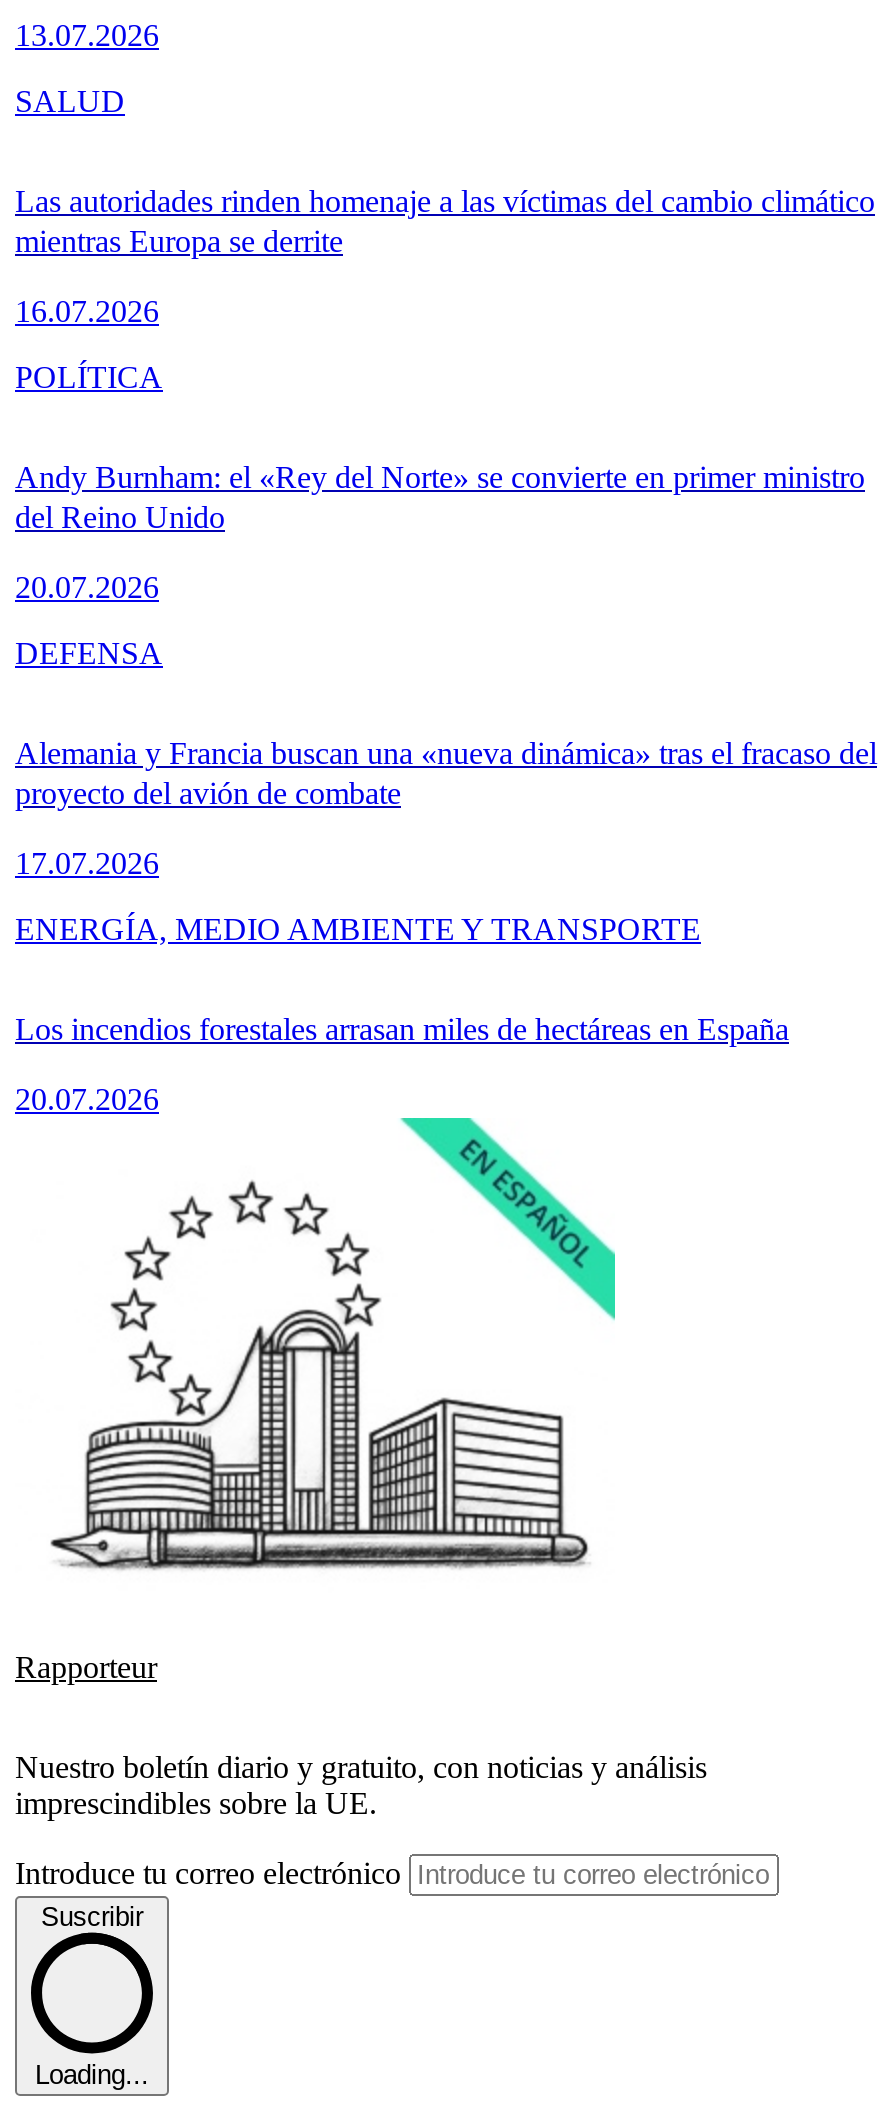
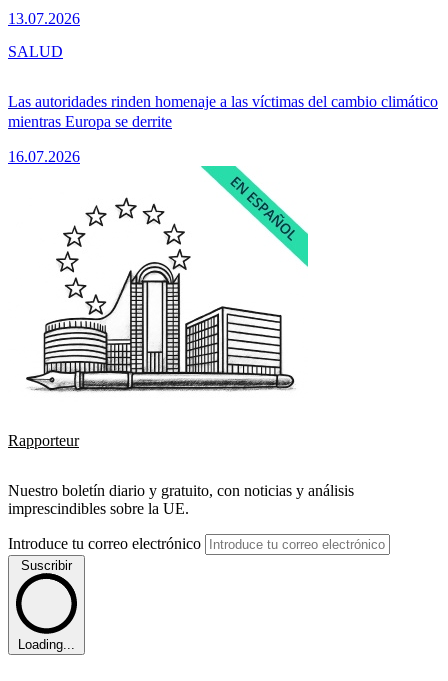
[15,359,163,393] POLÍTICA -> none
[15,459,865,603] Andy Burnham: el «Rey del Norte» se convierte en primer ministro | del Reino Unido | 20.07.2026 -> none
[15,635,163,669] DEFENSA -> none
[15,735,877,879] Alemania y Francia buscan una «nueva dinámica» tras el fracaso del | proyecto del avión de combate | 17.07.2026 -> none
[15,911,701,945] ENERGÍA, MEDIO AMBIENTE Y TRANSPORTE -> none
[15,1011,789,1115] Los incendios forestales arrasan miles de hectáreas en España | 20.07.2026 -> none

